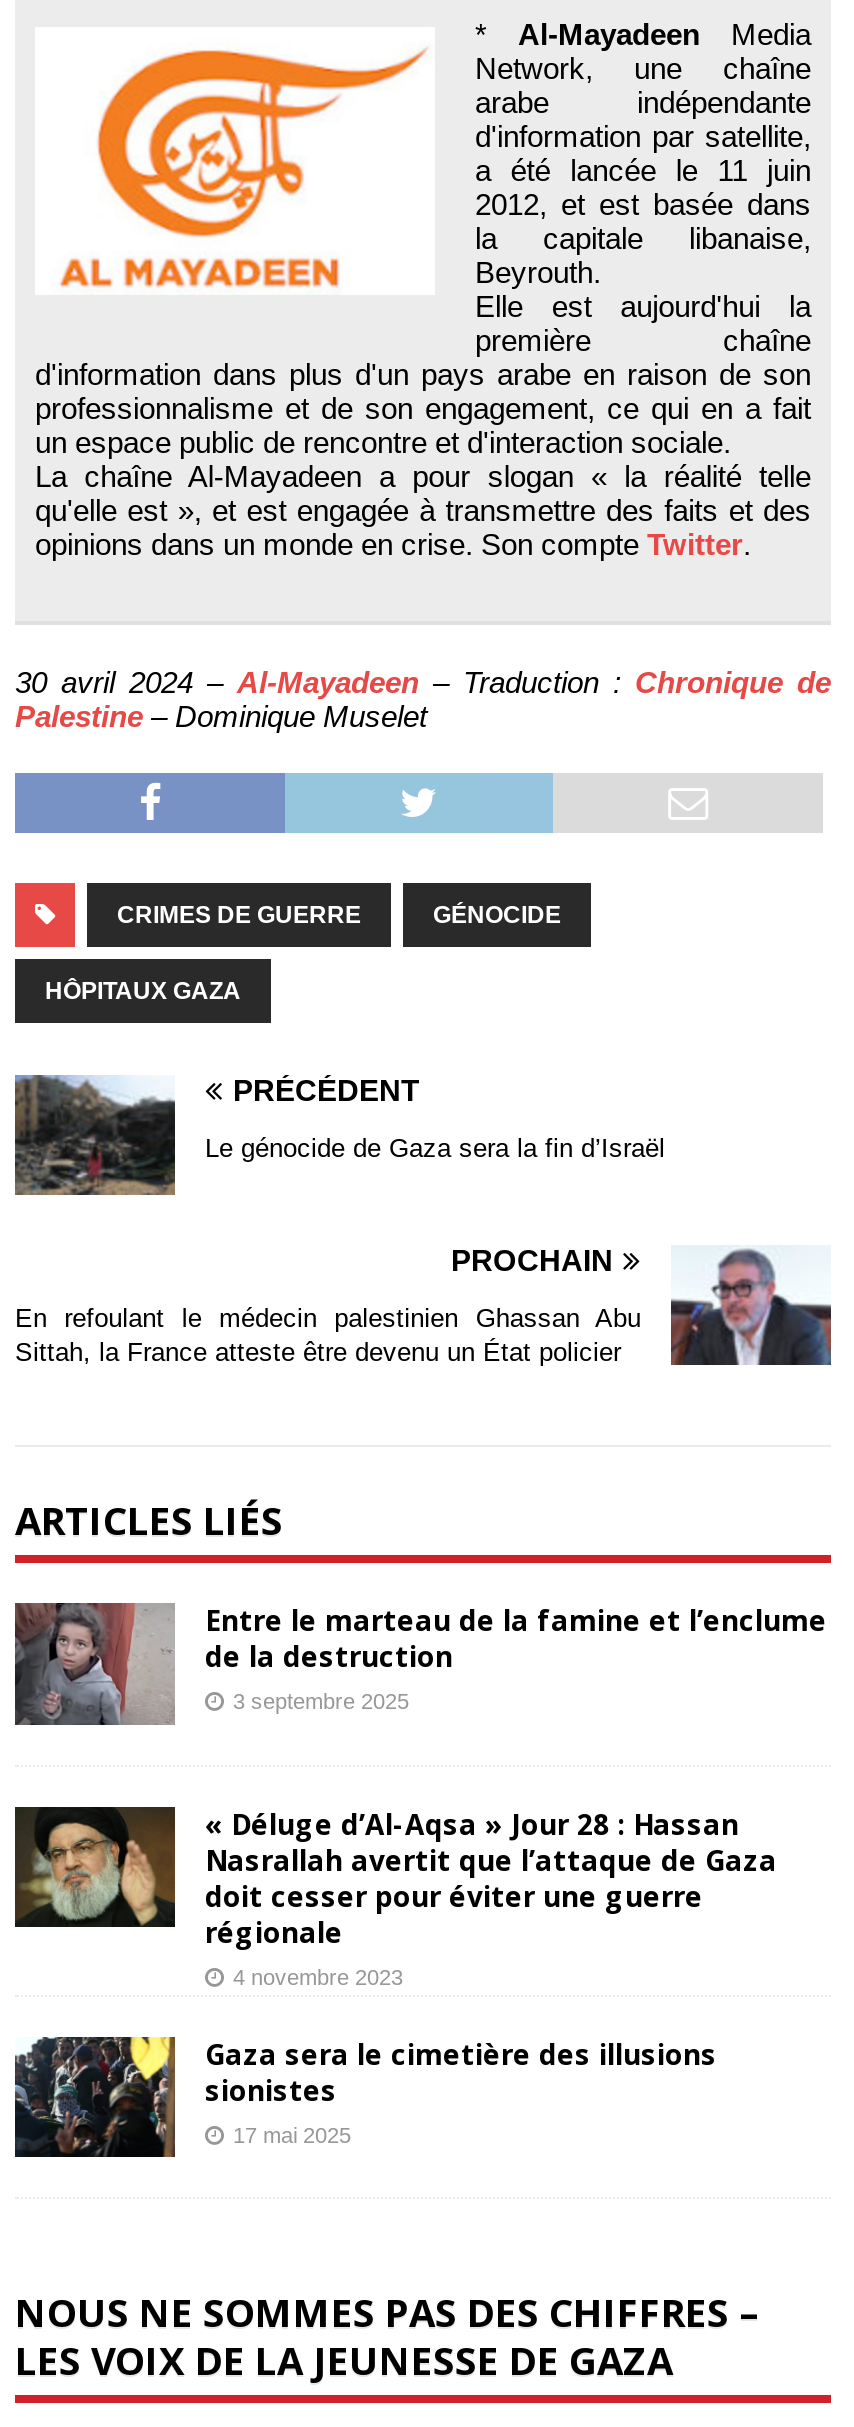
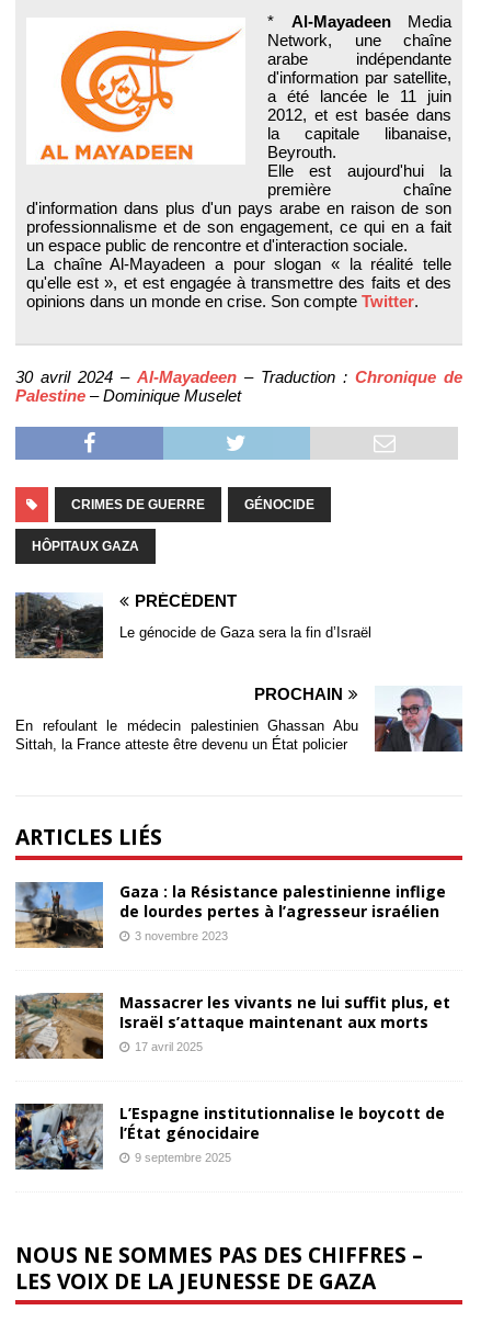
[13,1601,827,1727] [image] | Entre le marteau de la famine et l’enclume | de la destruction | 3 septembre 2025 -> [14,880,446,949] [image] | Gaza : la Résistance palestinienne inflige | de lourdes pertes à l’agresseur israélien | 3 novembre 2023
[13,1804,777,1988] [image] | « Déluge d’Al-Aqsa » Jour 28 : Hassan | Nasrallah avertit que l’attaque de Gaza | doit cesser pour éviter une guerre | régionale | 4 novembre 2023 -> [14,991,450,1060] [image] | Massacrer les vivants ne lui suffit plus, et | Israël s’attaque maintenant aux morts | 17 avril 2025
[15,2034,717,2159] [image] | Gaza sera le cimetière des illusions | sionistes | 17 mai 2025 -> [14,1102,445,1171] [image] | L’Espagne institutionnalise le boycott de | l’État génocidaire | 9 septembre 2025

